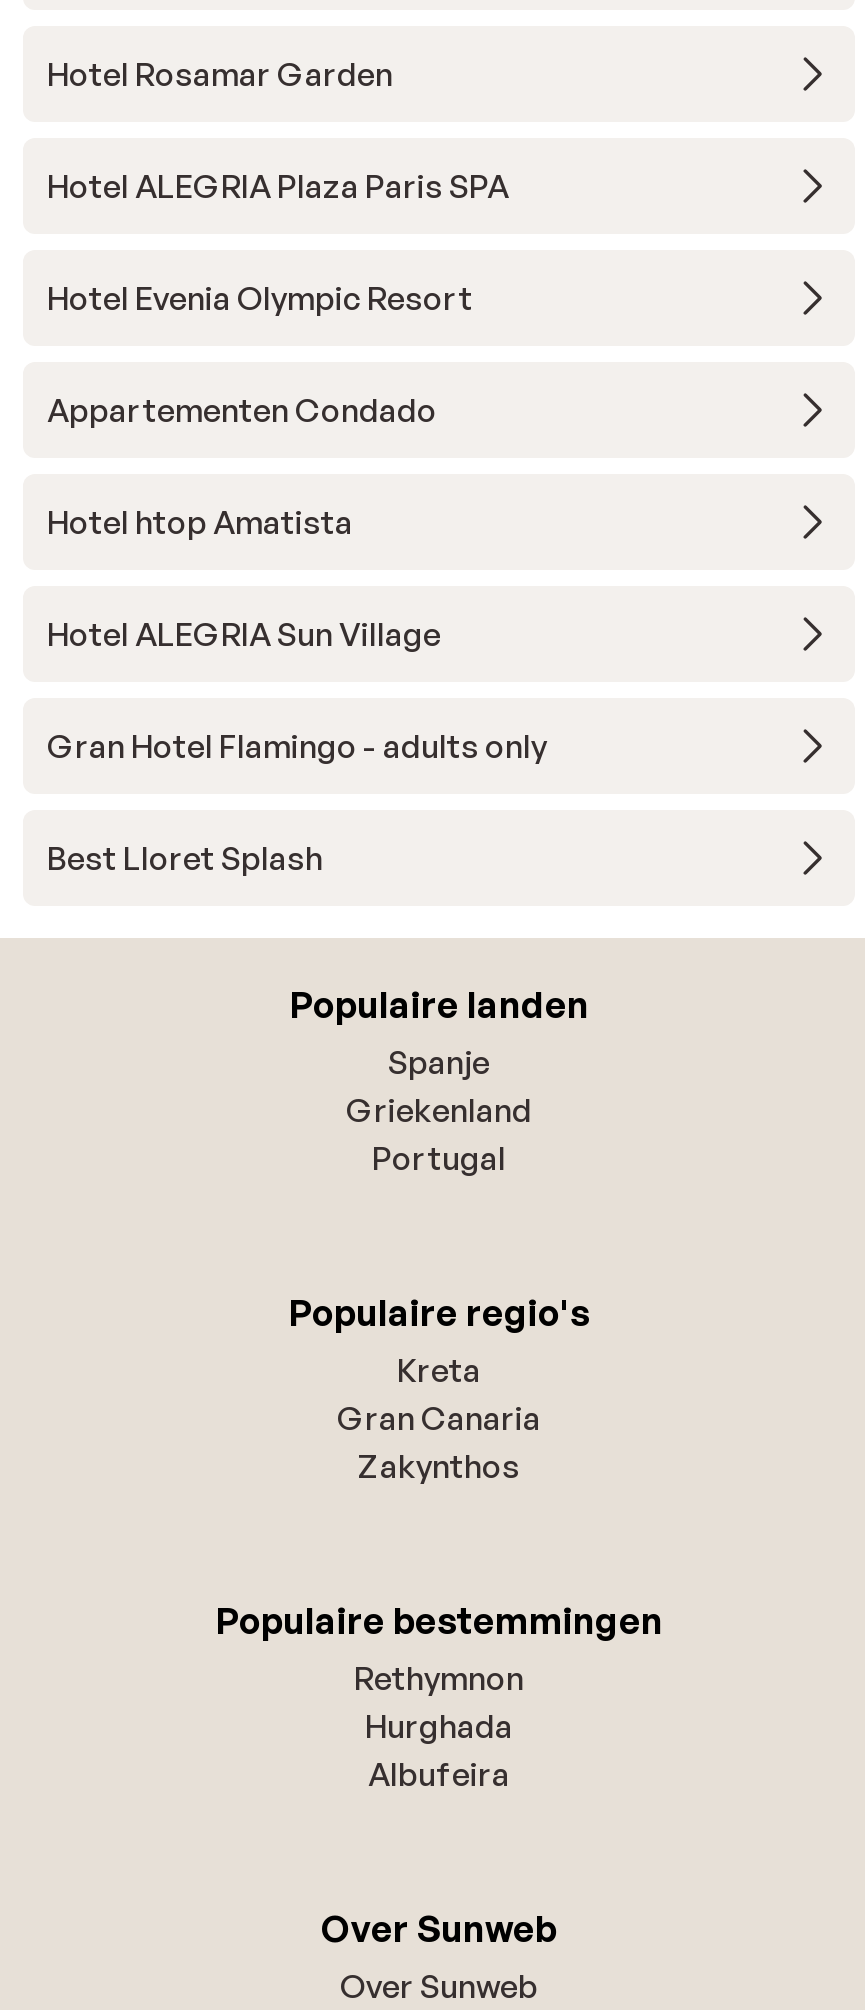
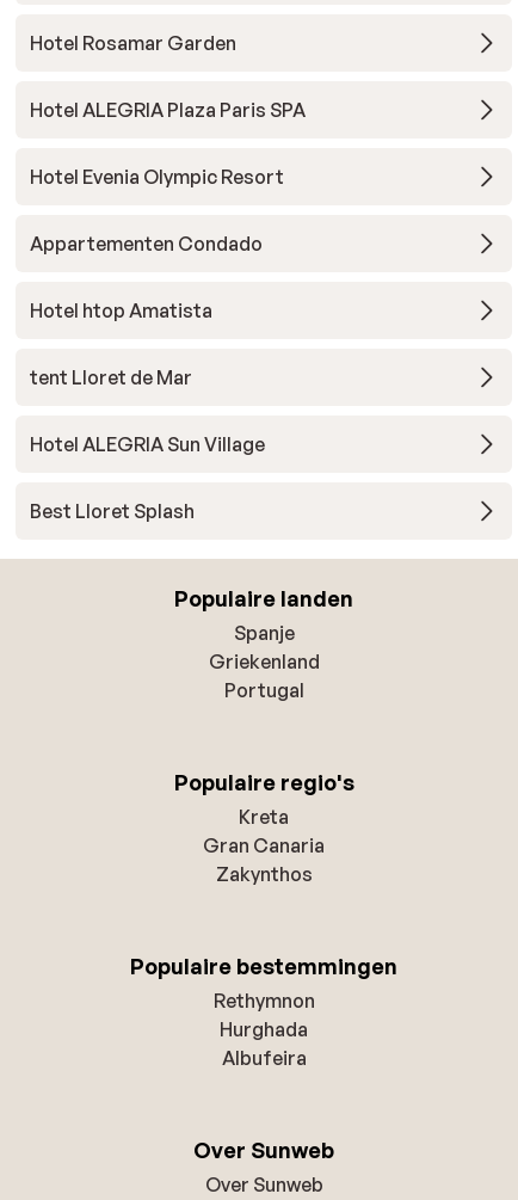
none -> [30,366,192,390] tent Lloret de Mar
moved [47,613,441,653] -> [30,433,265,457]: Hotel ALEGRIA Sun Village
[47,725,547,765] Gran Hotel Flamingo - adults only -> none

